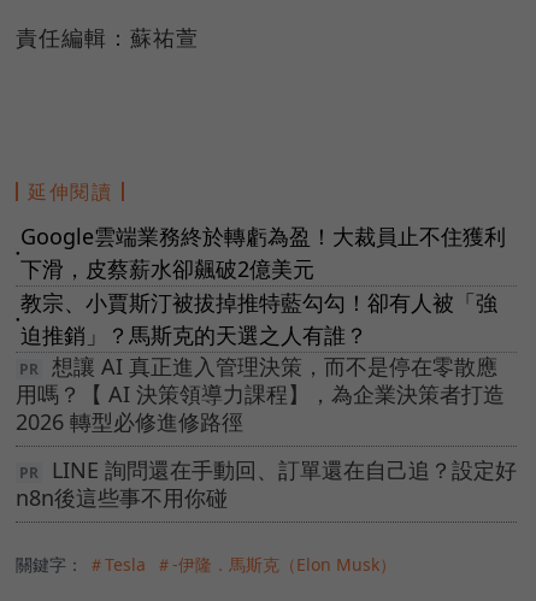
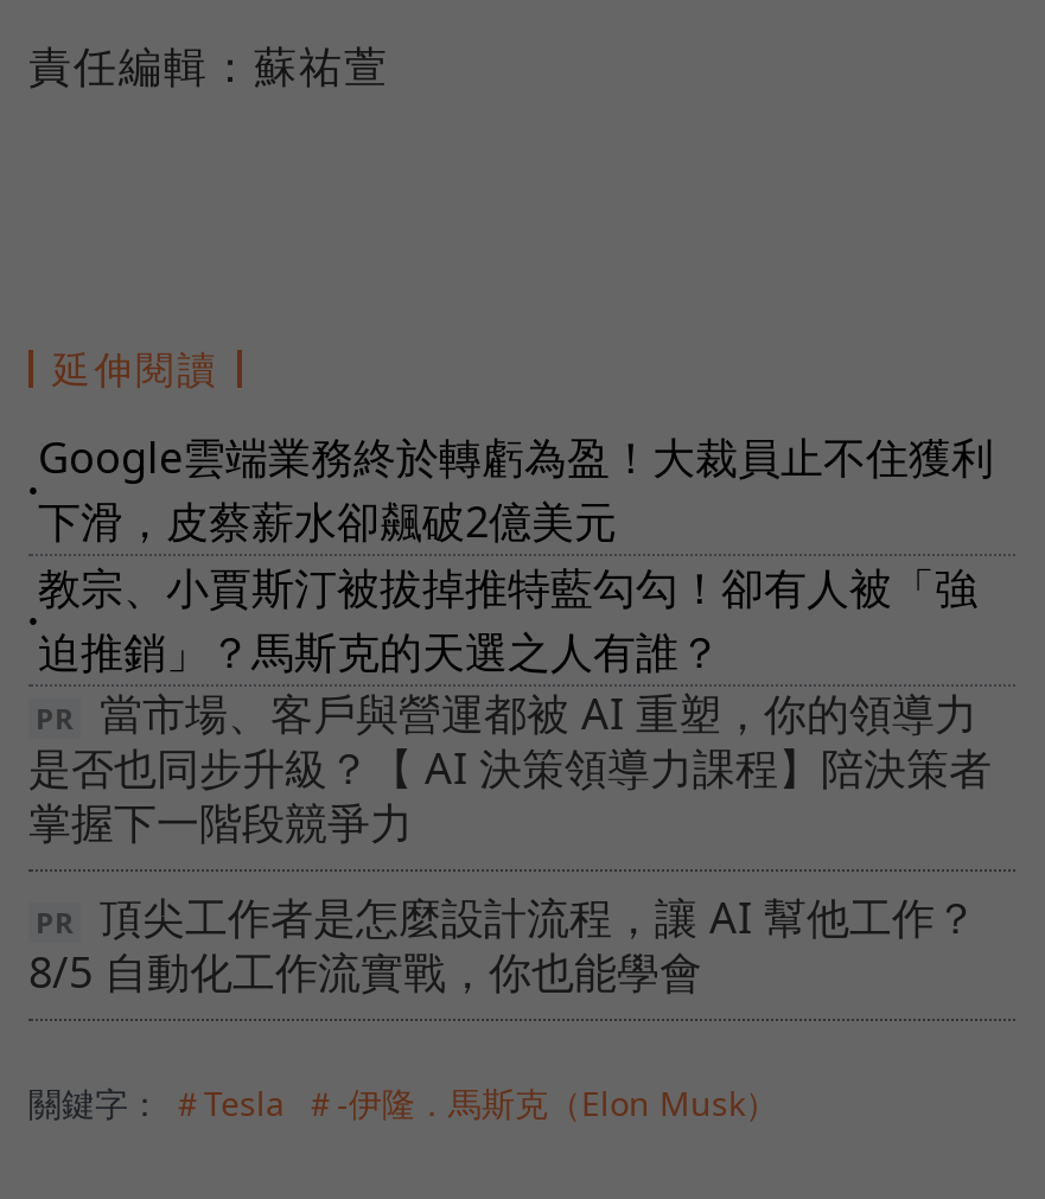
[16,351,505,436] 想讓 AI 真正進入管理決策，而不是停在零散應 | 用嗎？【 AI 決策領導力課程】，為企業決策者打造 | 2026 轉型必修進修路徑 -> [28,684,992,850] 當市場、客戶與營運都被 AI 重塑，你的領導力 | 是否也同步升級？【 AI 決策領導力課程】陪決策者 | 掌握下一階段競爭力
[16,455,517,512] LINE 詢問還在手動回、訂單還在自己追？設定好 | n8n後這些事不用你碰 -> [28,888,977,999] 頂尖工作者是怎麼設計流程，讓 AI 幫他工作？ | 8/5 自動化工作流實戰，你也能學會

